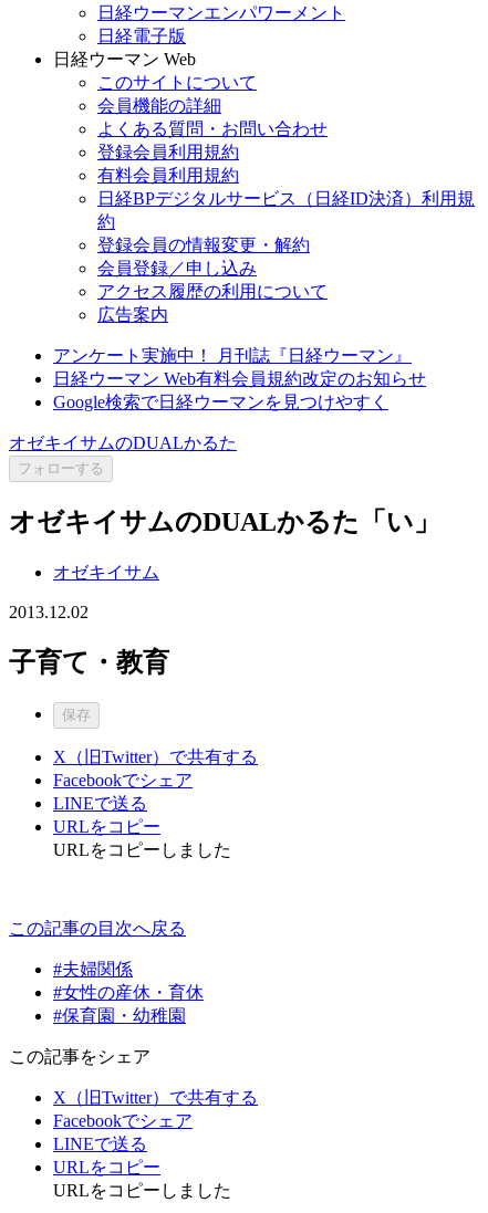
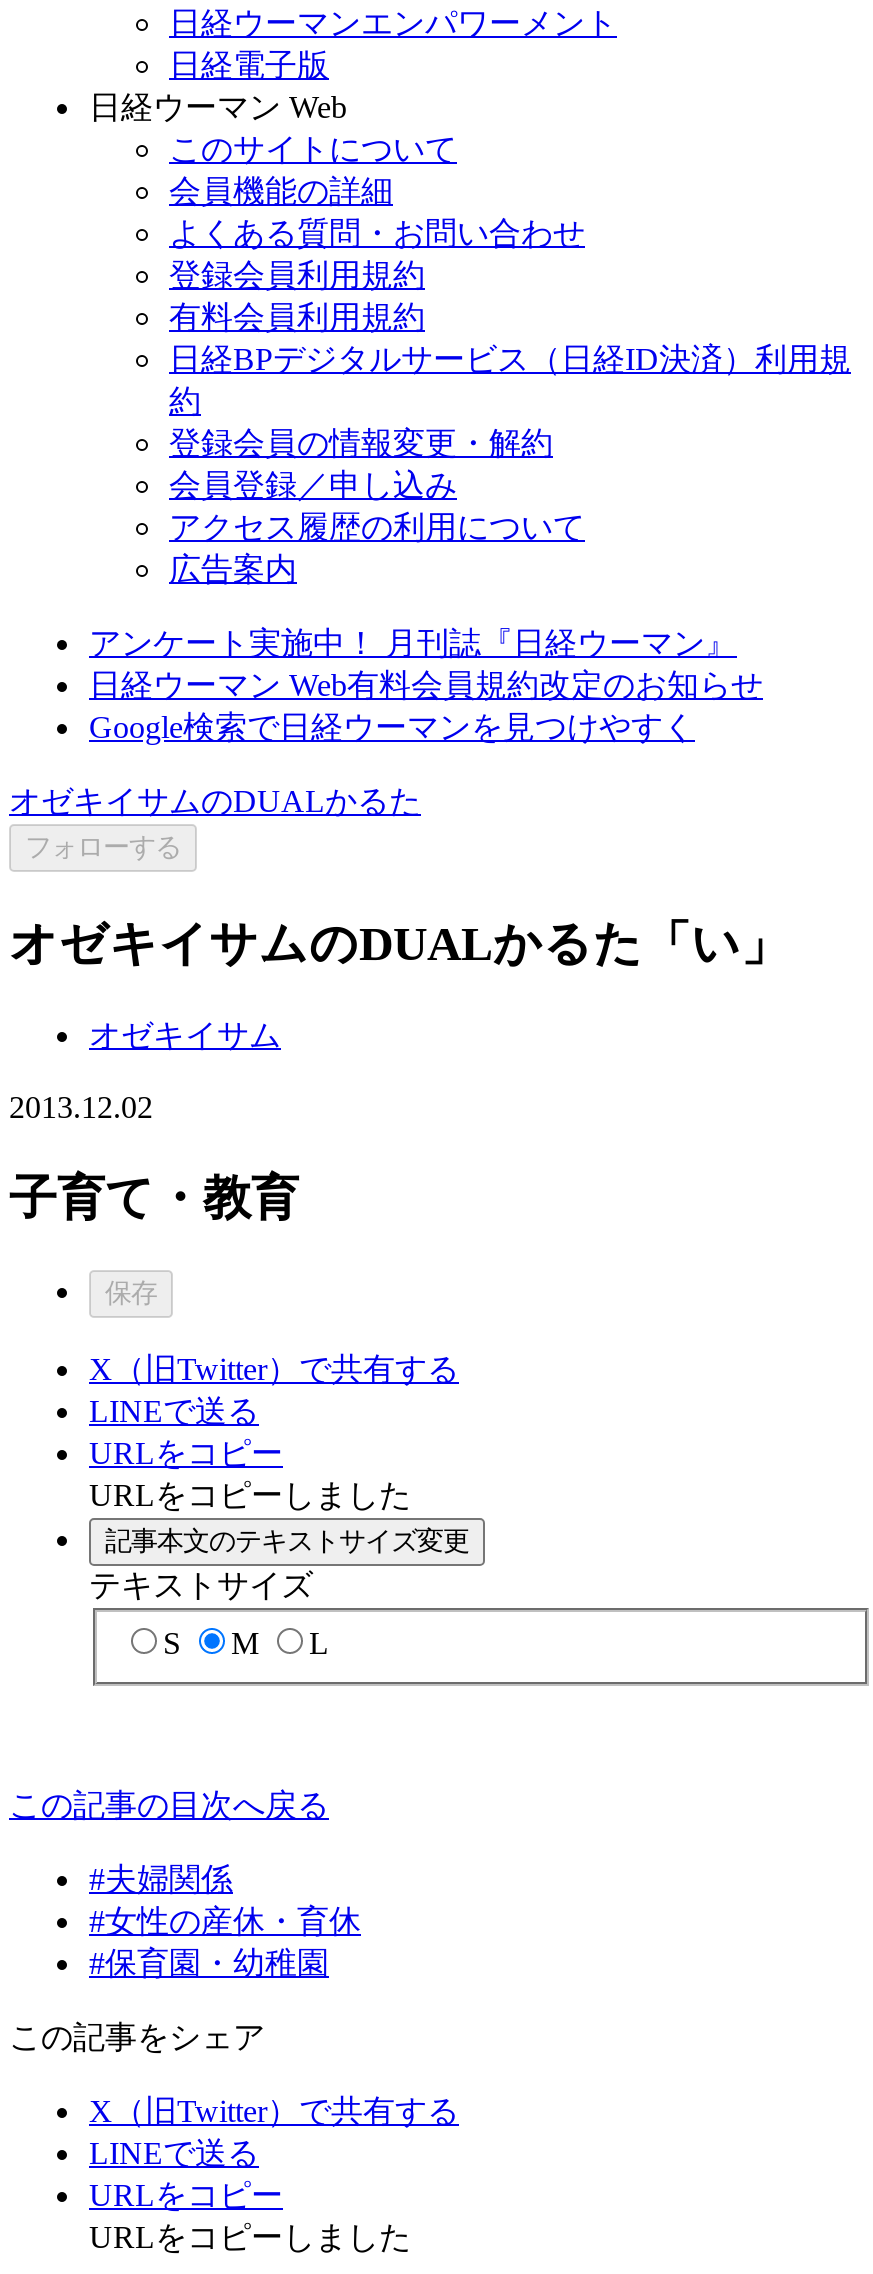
[53,770,193,789] Facebookでシェア -> none
moved [53,793,231,859] -> [89,1393,411,1511]: LINEで送る | URLをコピー | URLをコピーしました
none -> [89,1525,469,1660] 記事本文のテキストサイズ変更 | テキストサイズ | S | M | L
moved [9,918,258,1106] -> [9,1788,459,2128]: この記事の目次へ戻る | #夫婦関係 | #女性の産休・育休 | #保育園・幼稚園 | この記事をシェア | X（旧Twitter）で共有する
[53,1111,193,1130] Facebookでシェア -> none

